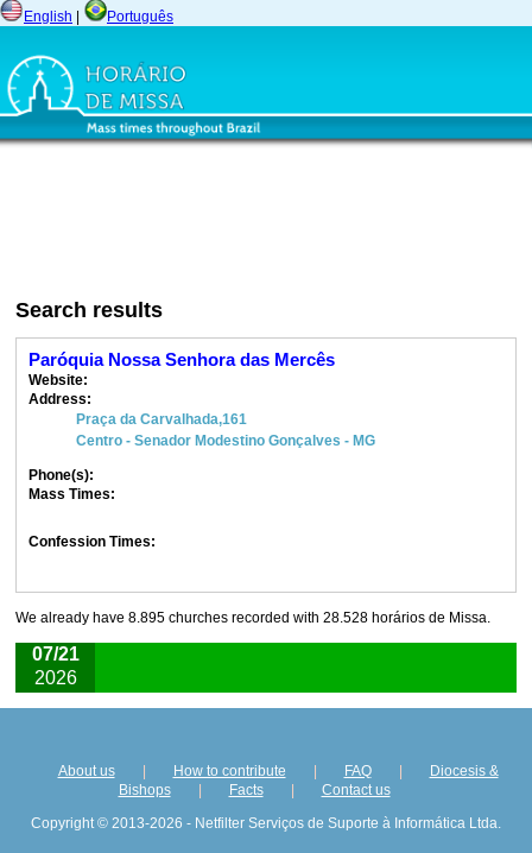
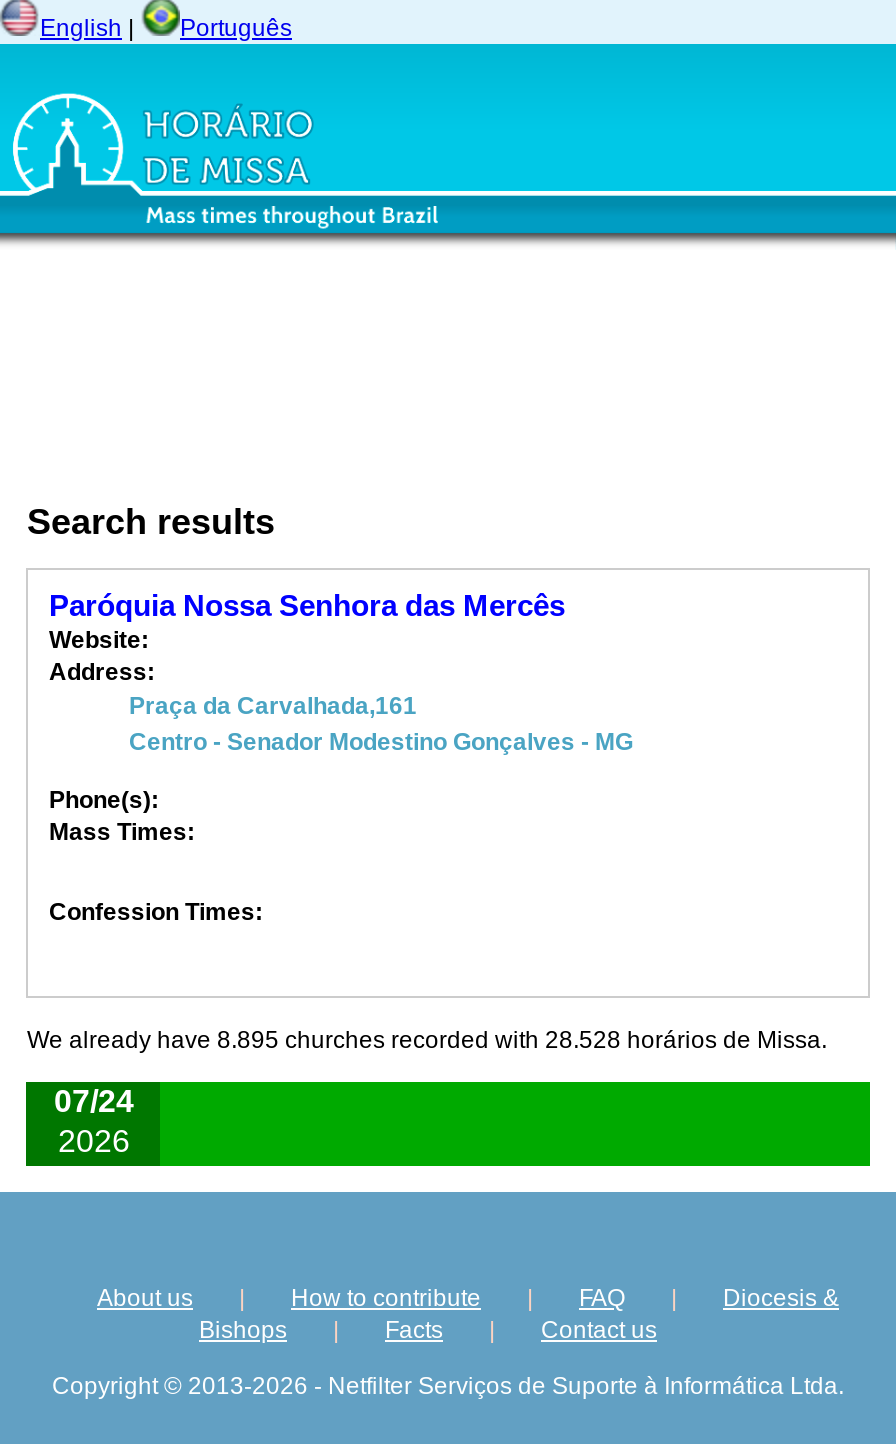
[32,644,79,664] 07/21 -> [54,1084,134,1118] 07/24

